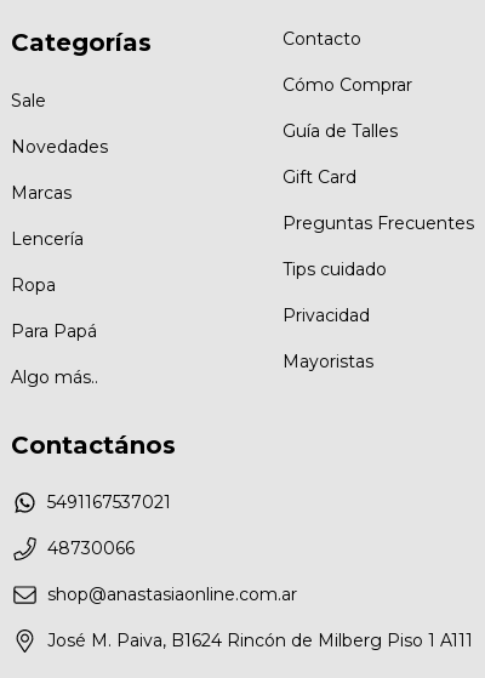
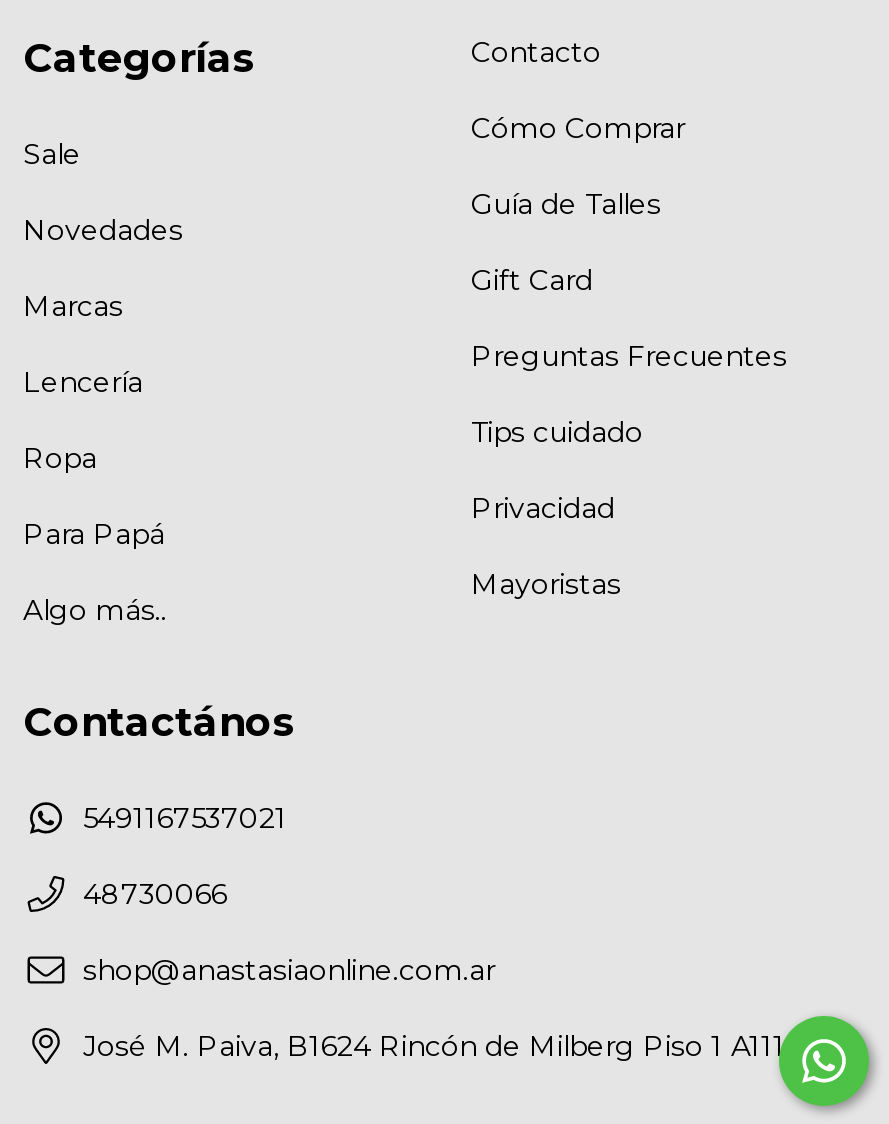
none -> [777,1014,877,1114] [image]

